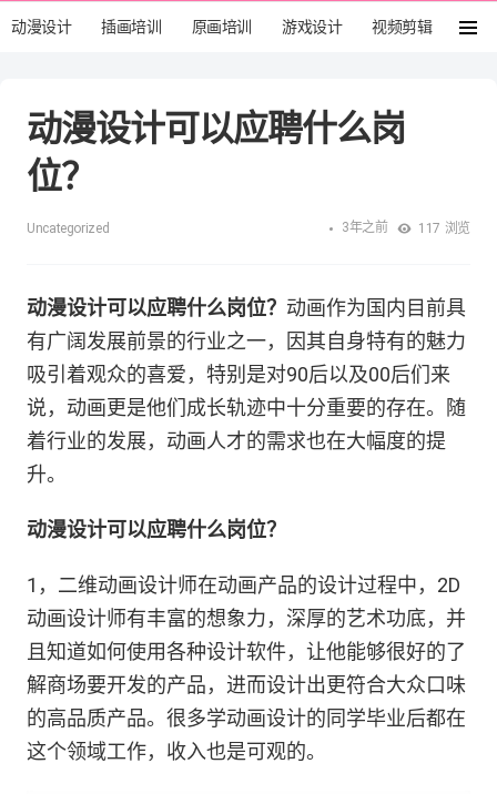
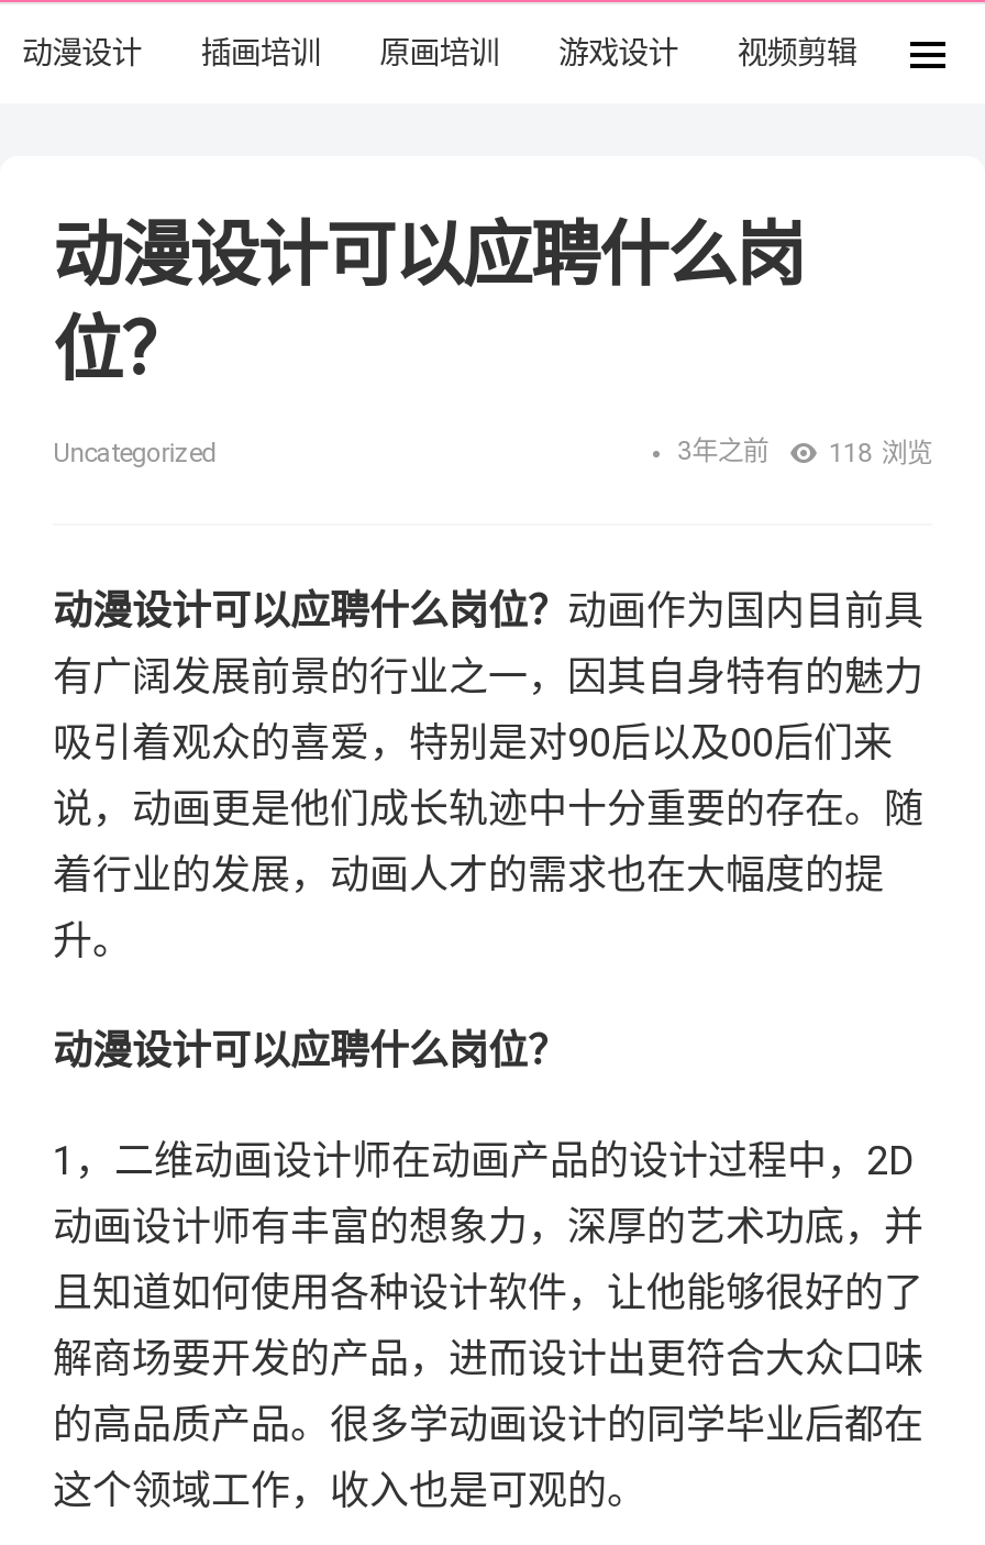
[342,220,470,236] 3年之前 117 浏览 -> [678,436,932,468] 3年之前 118 浏览

